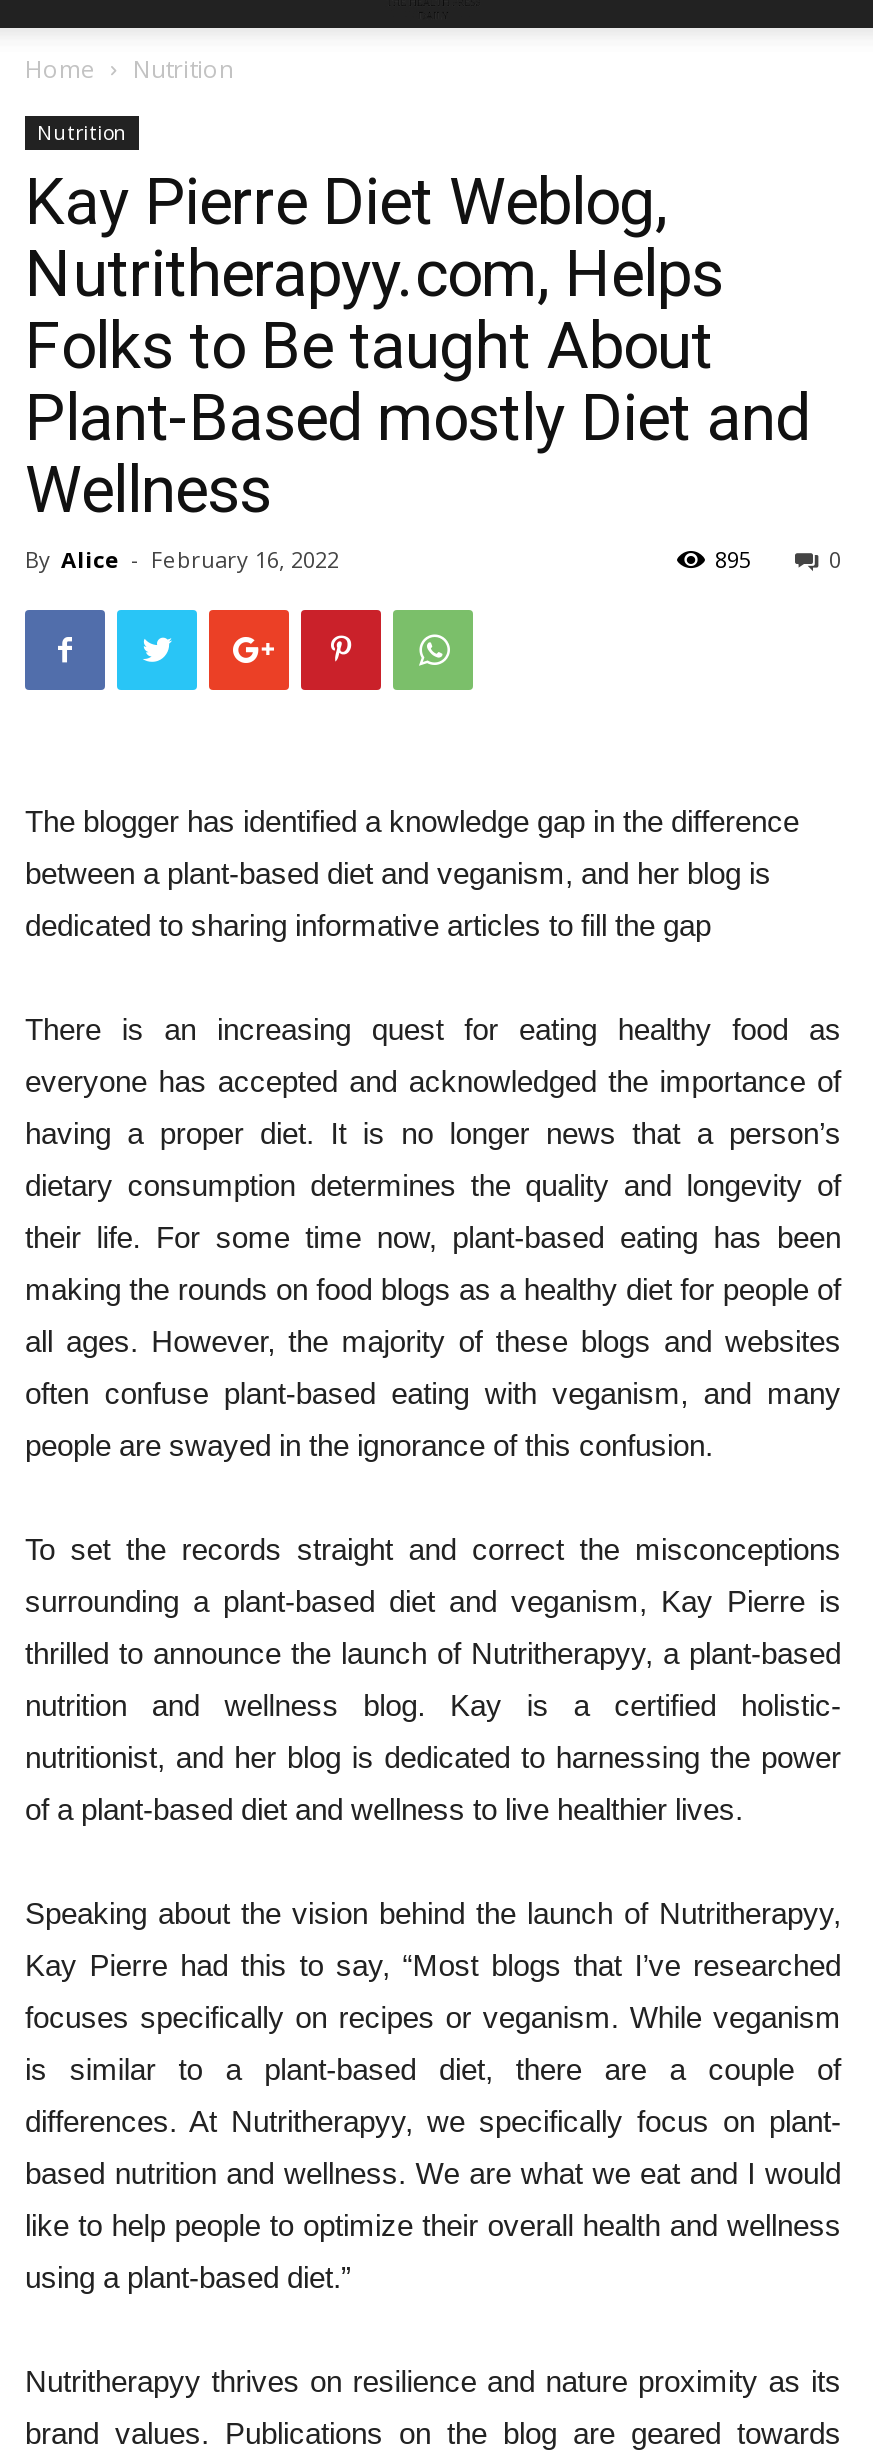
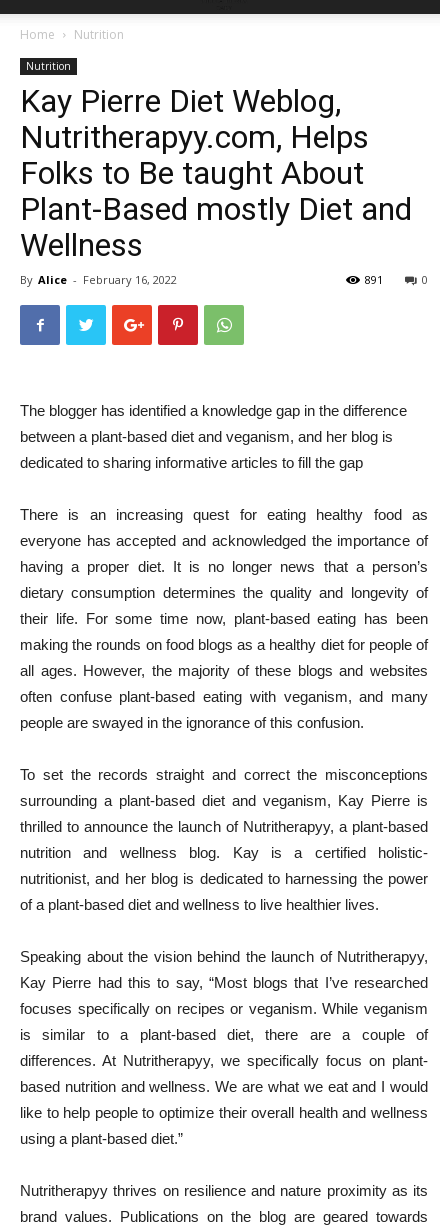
[715,544,751,574] 895 -> [365,272,383,287] 891

